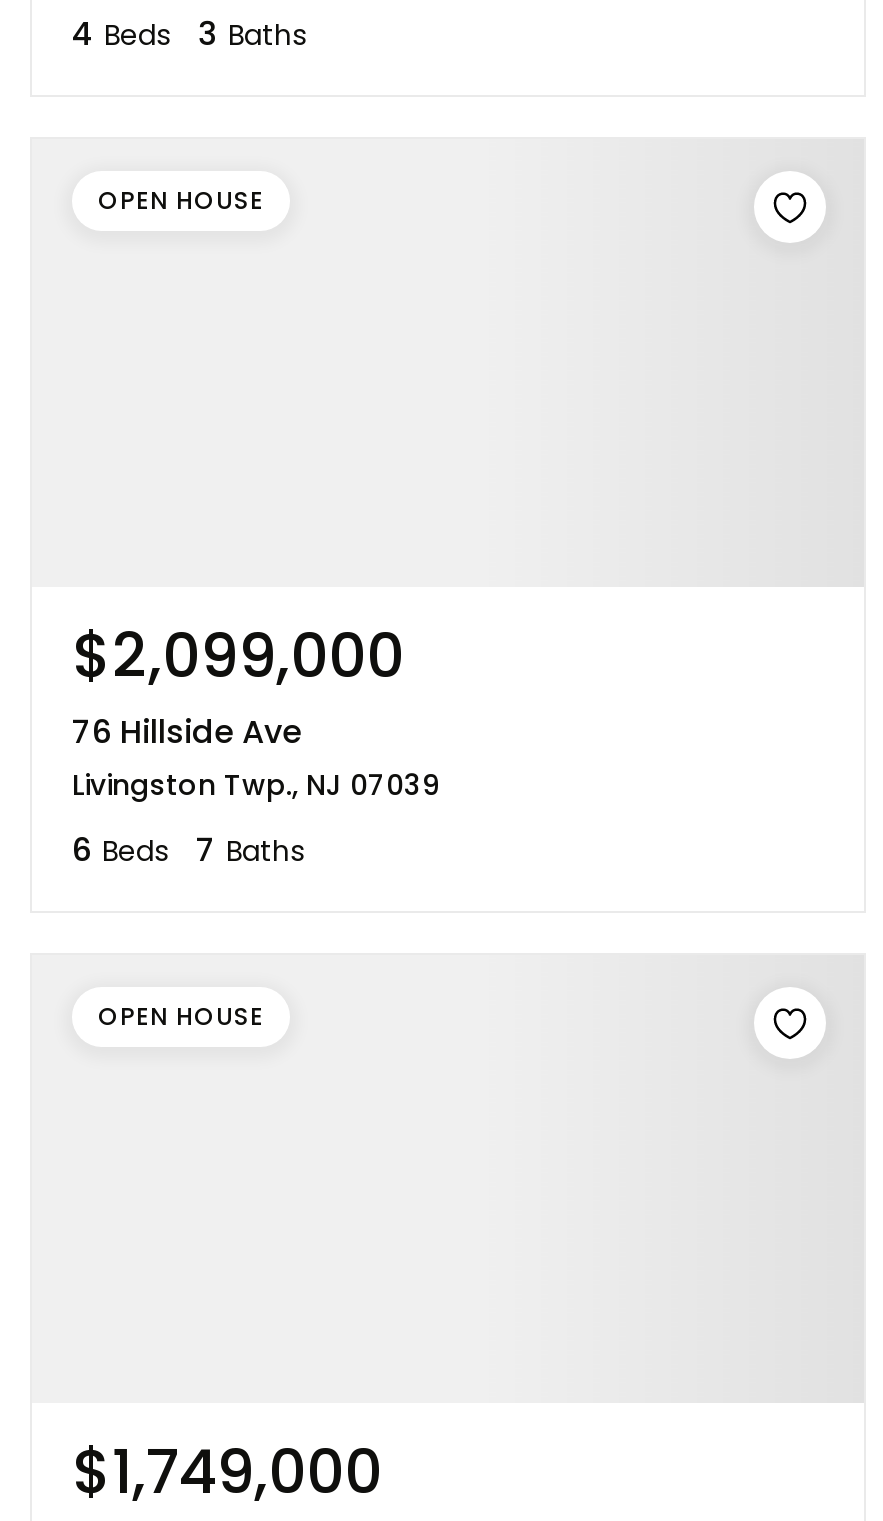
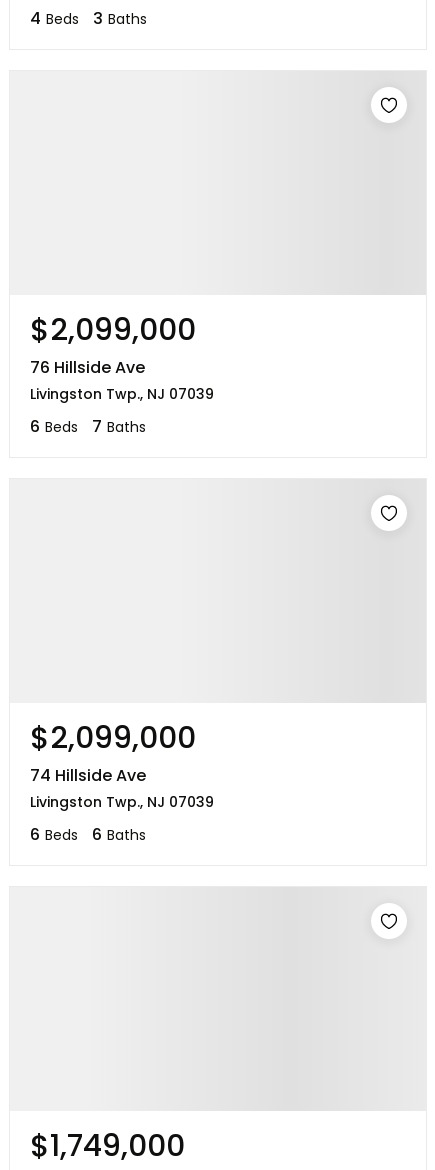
[98,183,264,217] OPEN HOUSE -> [30,717,214,846] $2,099,000 | 74 Hillside Ave | Livingston Twp., NJ 07039 | 6 Beds | 6 Baths
[98,999,264,1033] OPEN HOUSE -> none

